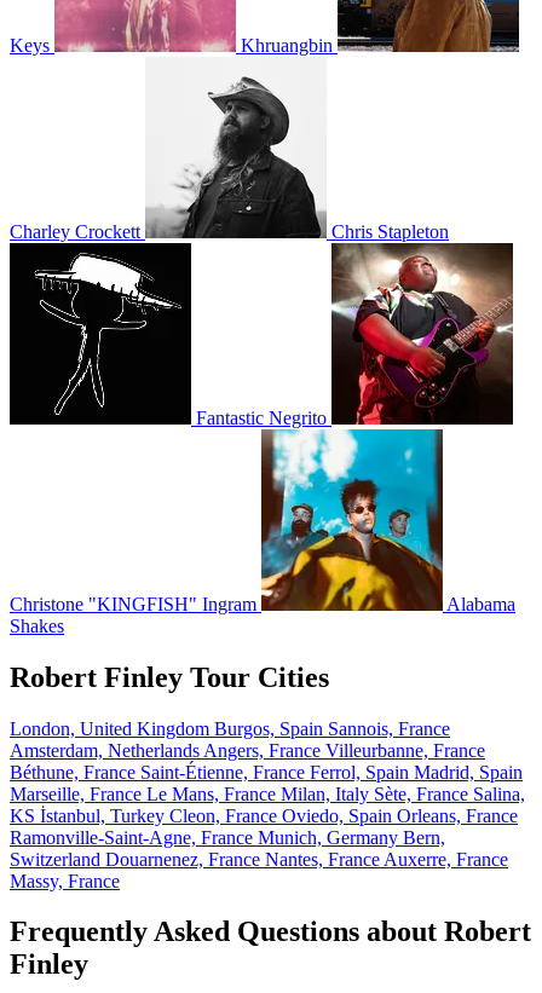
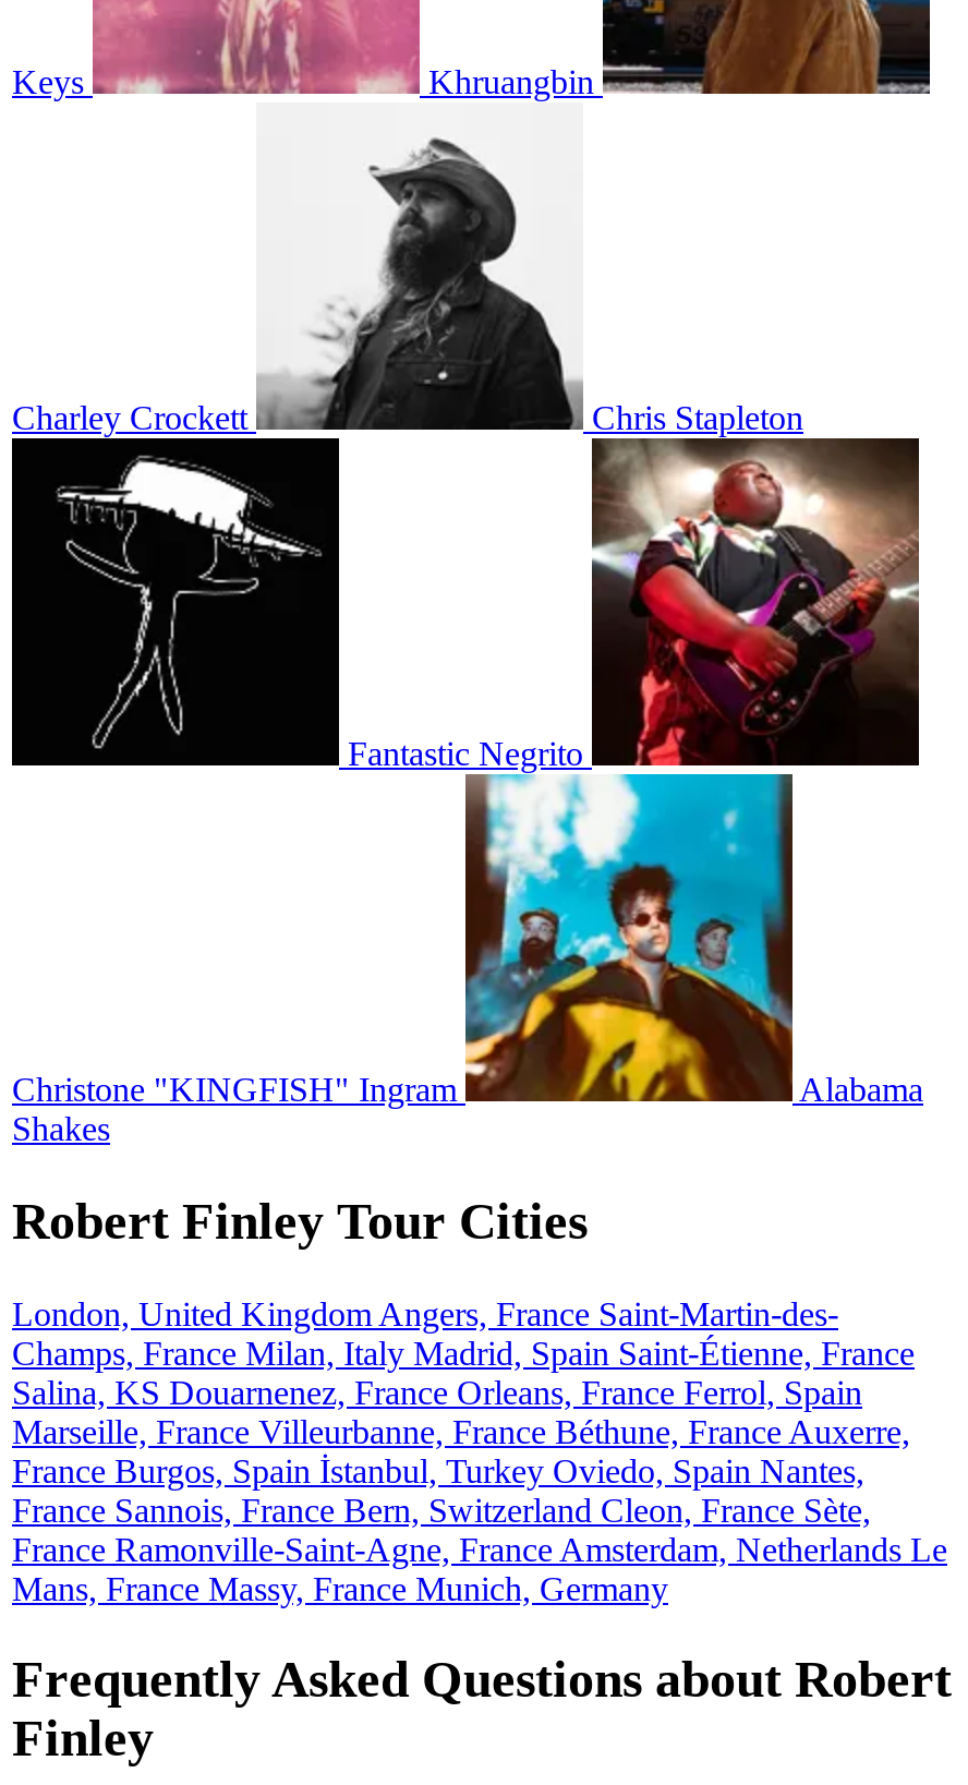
[10,718,525,891] London, United Kingdom Burgos, Spain Sannois, France | Amsterdam, Netherlands Angers, France Villeurbanne, France | Béthune, France Saint-Étienne, France Ferrol, Spain Madrid, Spain | Marseille, France Le Mans, France Milan, Italy Sète, France Salina, | KS İstanbul, Turkey Cleon, France Oviedo, Spain Orleans, France | Ramonville-Saint-Agne, France Munich, Germany Bern, | Switzerland Douarnenez, France Nantes, France Auxerre, France | Massy, France -> [12,1294,947,1606] London, United Kingdom Angers, France Saint-Martin-des- | Champs, France Milan, Italy Madrid, Spain Saint-Étienne, France | Salina, KS Douarnenez, France Orleans, France Ferrol, Spain | Marseille, France Villeurbanne, France Béthune, France Auxerre, | France Burgos, Spain İstanbul, Turkey Oviedo, Spain Nantes, | France Sannois, France Bern, Switzerland Cleon, France Sète, | France Ramonville-Saint-Agne, France Amsterdam, Netherlands Le | Mans, France Massy, France Munich, Germany

